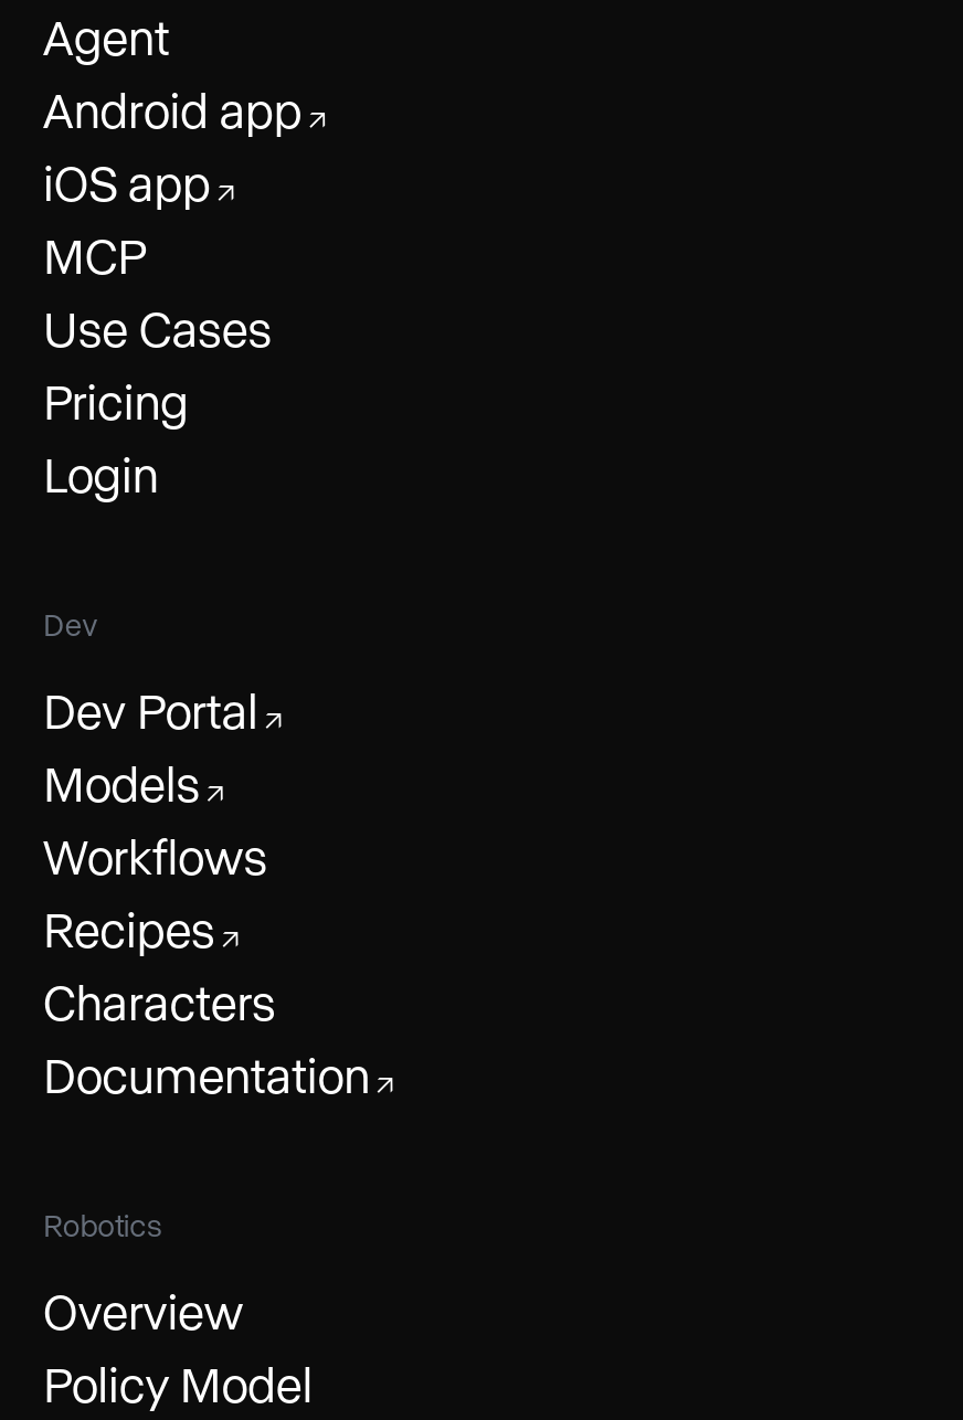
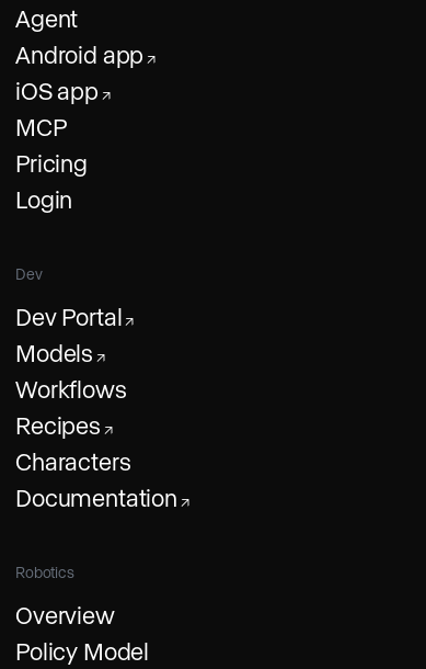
[43,302,272,355] Use Cases -> none

